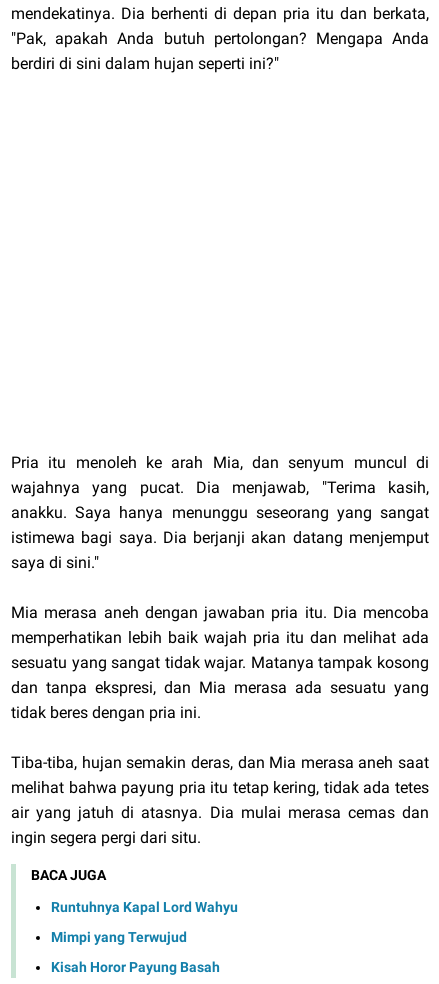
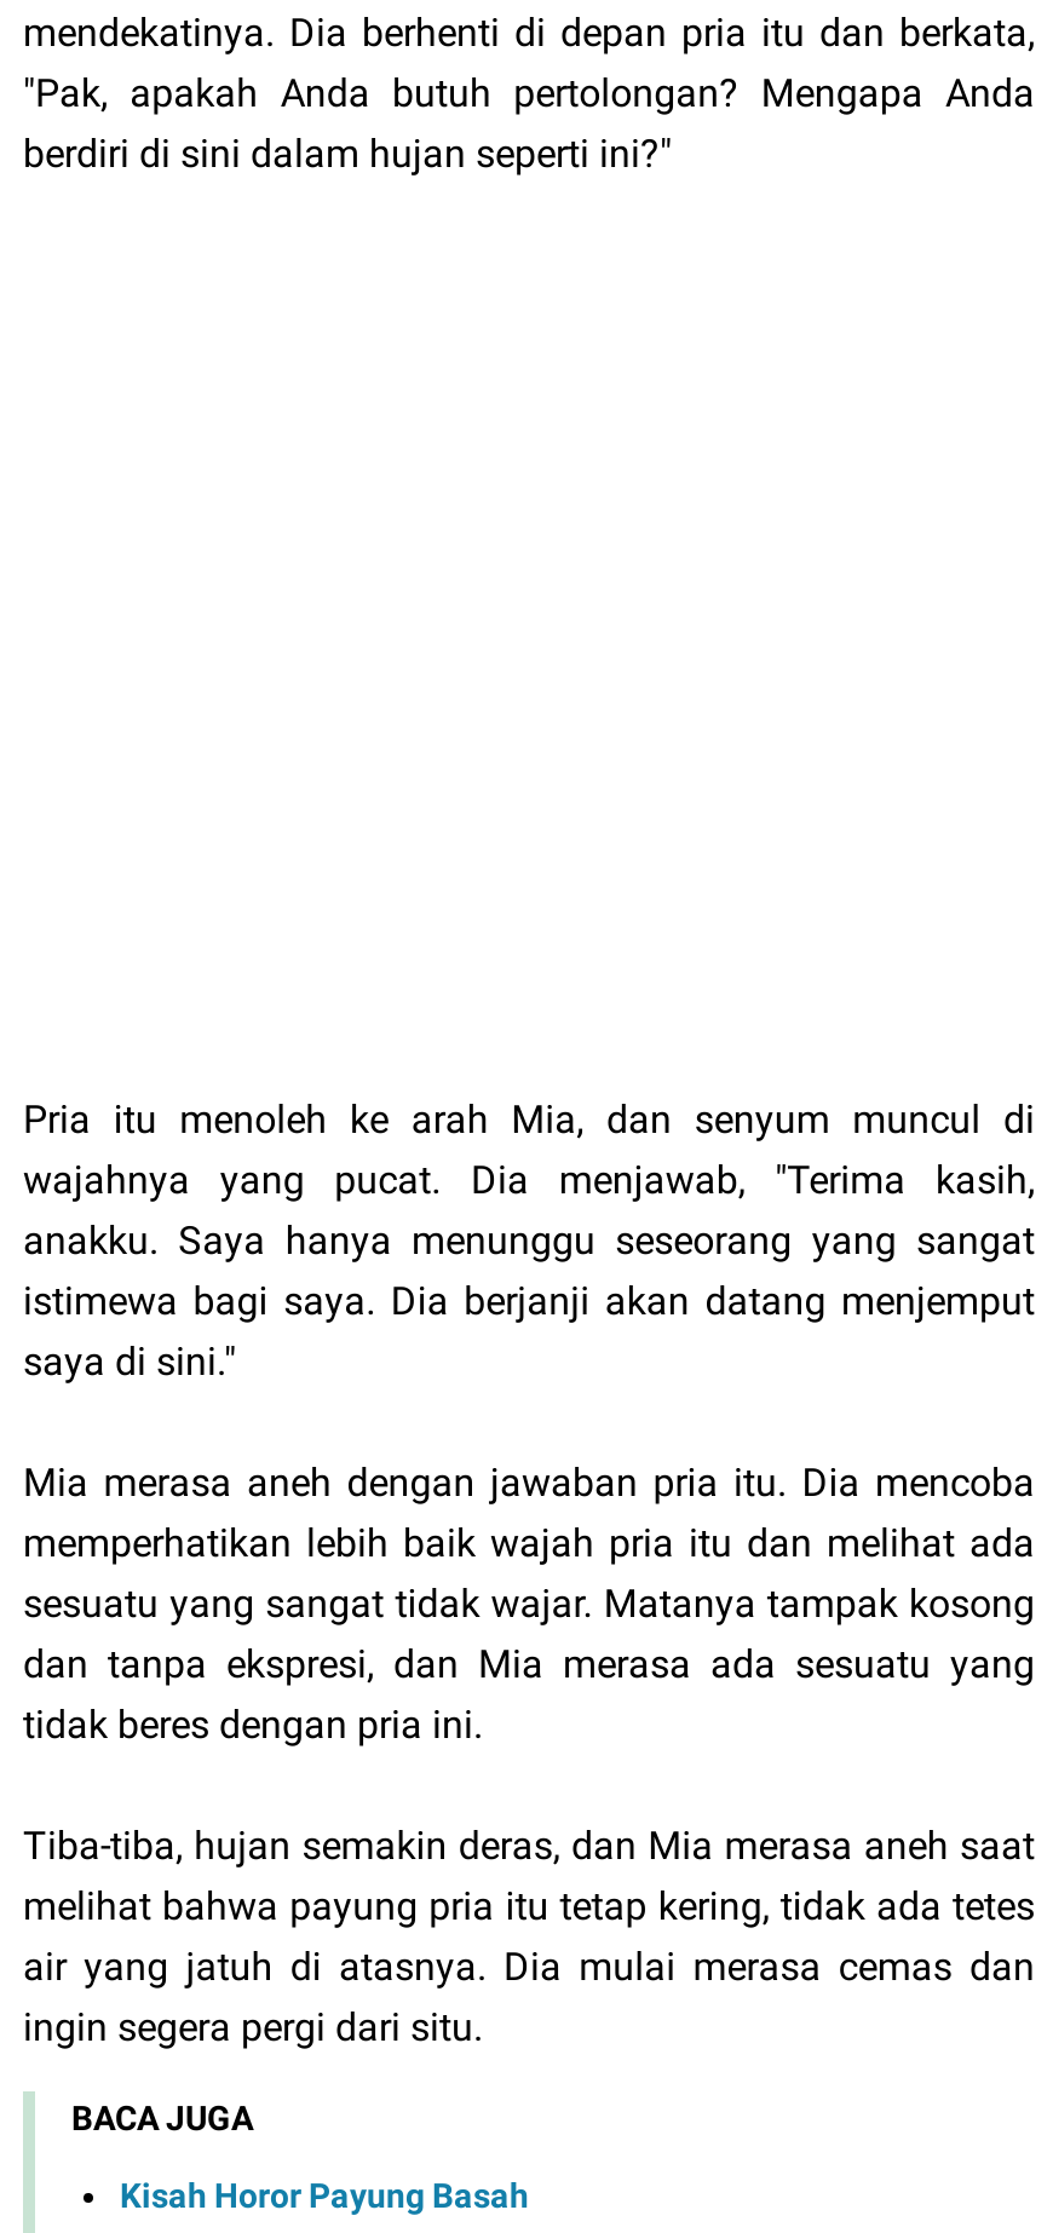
[51,899,238,945] Runtuhnya Kapal Lord Wahyu | Mimpi yang Terwujud -> none

